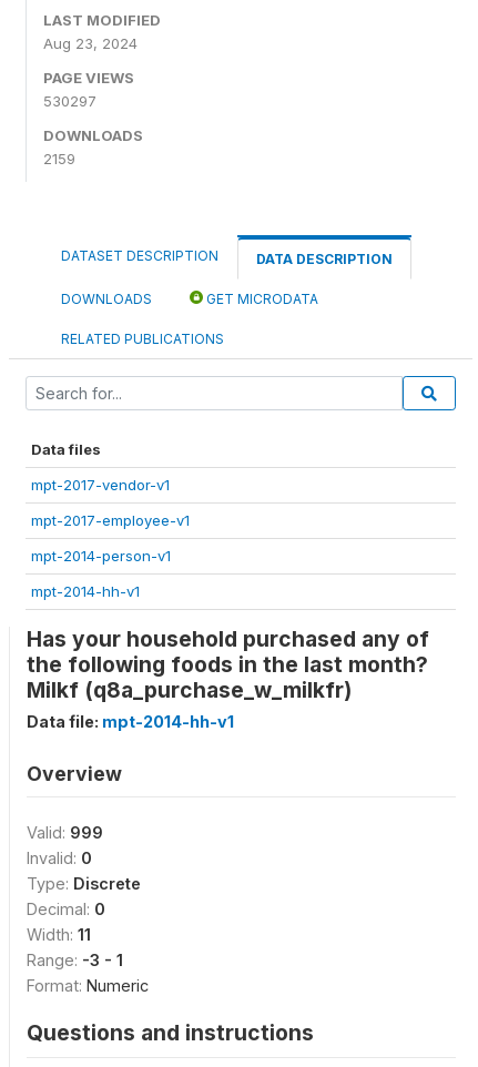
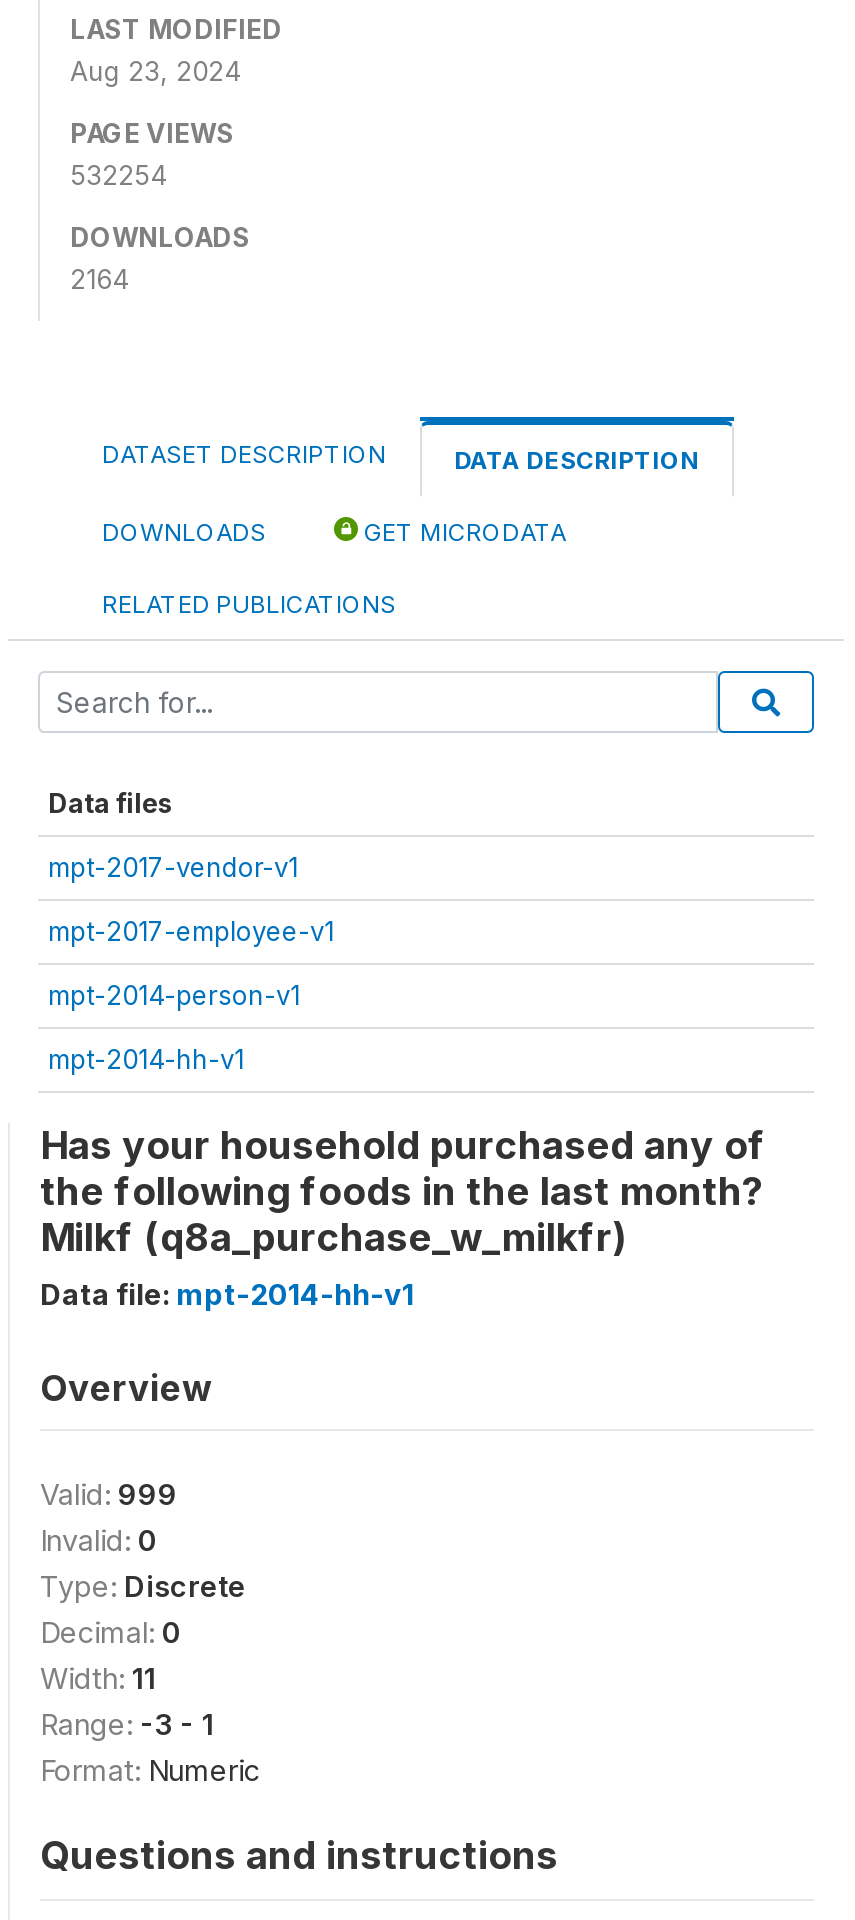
[43,92,96,109] 530297 -> [70,158,166,190] 532254
[43,149,75,167] 2159 -> [70,262,128,294] 2164

